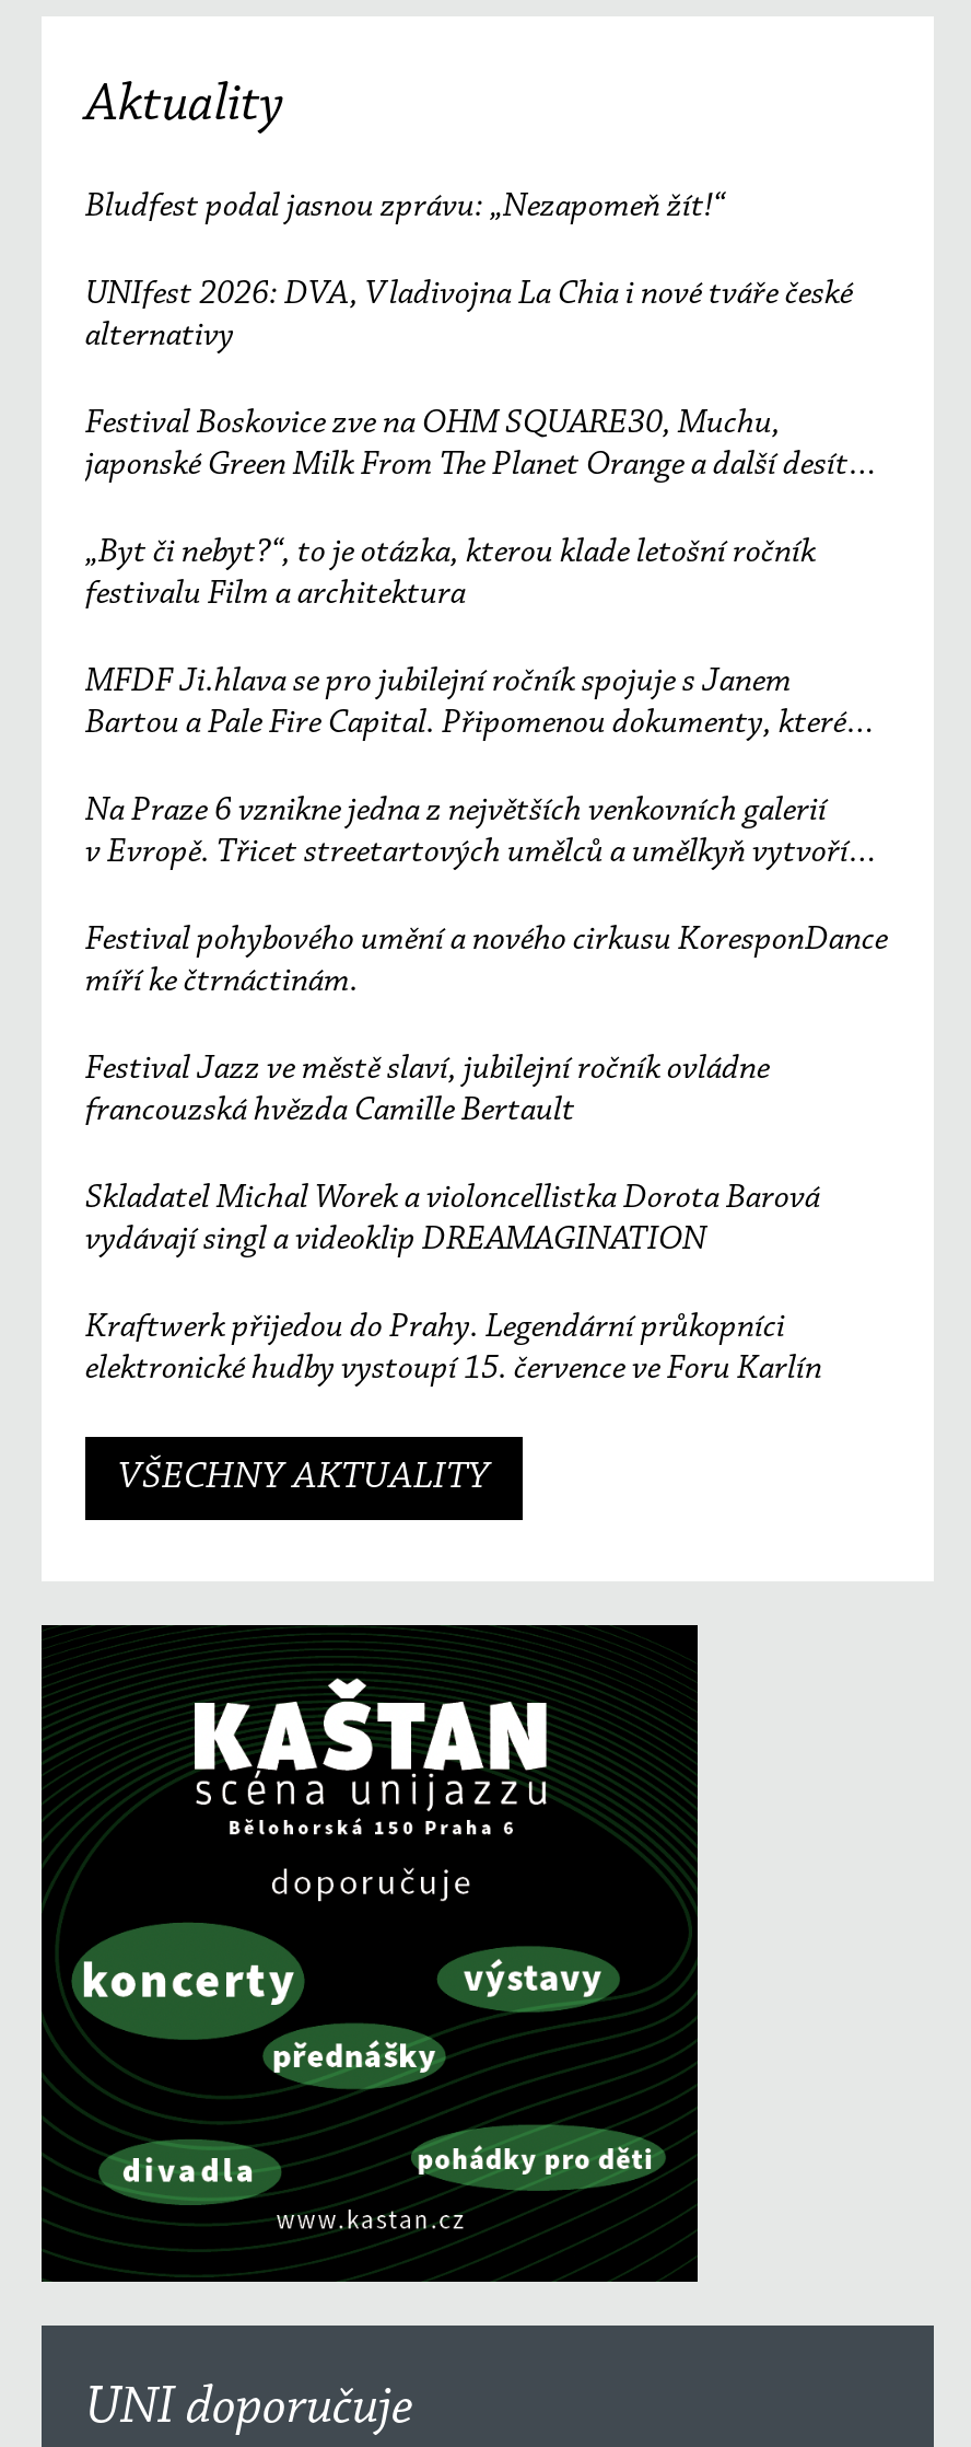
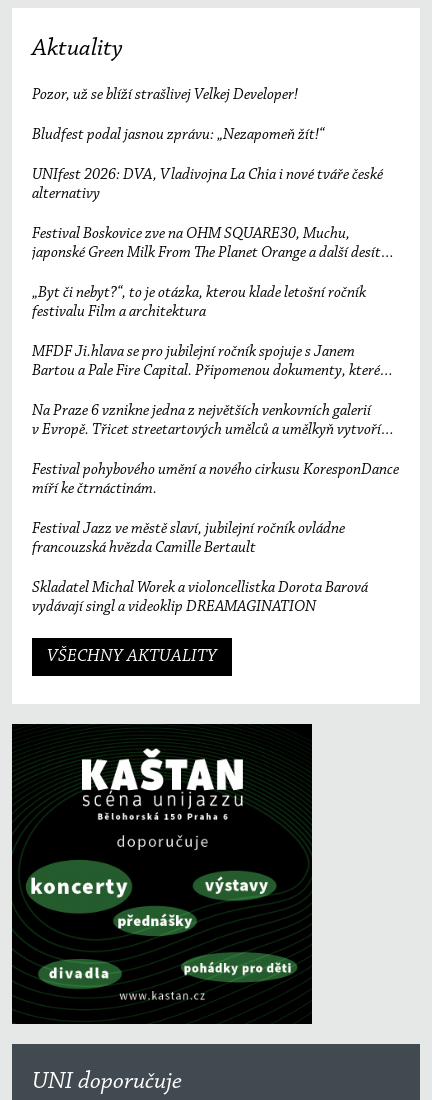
none -> [32,87,298,103] Pozor, už se blíží strašlivej Velkej Developer!
moved [85,189,888,1216] -> [32,127,399,596]: Bludfest podal jasnou zprávu: „Nezapomeň žít!“ | UNIfest 2026: DVA, Vladivojna La Chia i nové tváře české | alternativy | ... | francouzská hvězda Camille Bertault | Skladatel Michal Worek a violoncellistka Dorota Barová
[85,1310,822,1387] Kraftwerk přijedou do Prahy. Legendární průkopníci | elektronické hudby vystoupí 15. července ve Foru Karlín -> none

